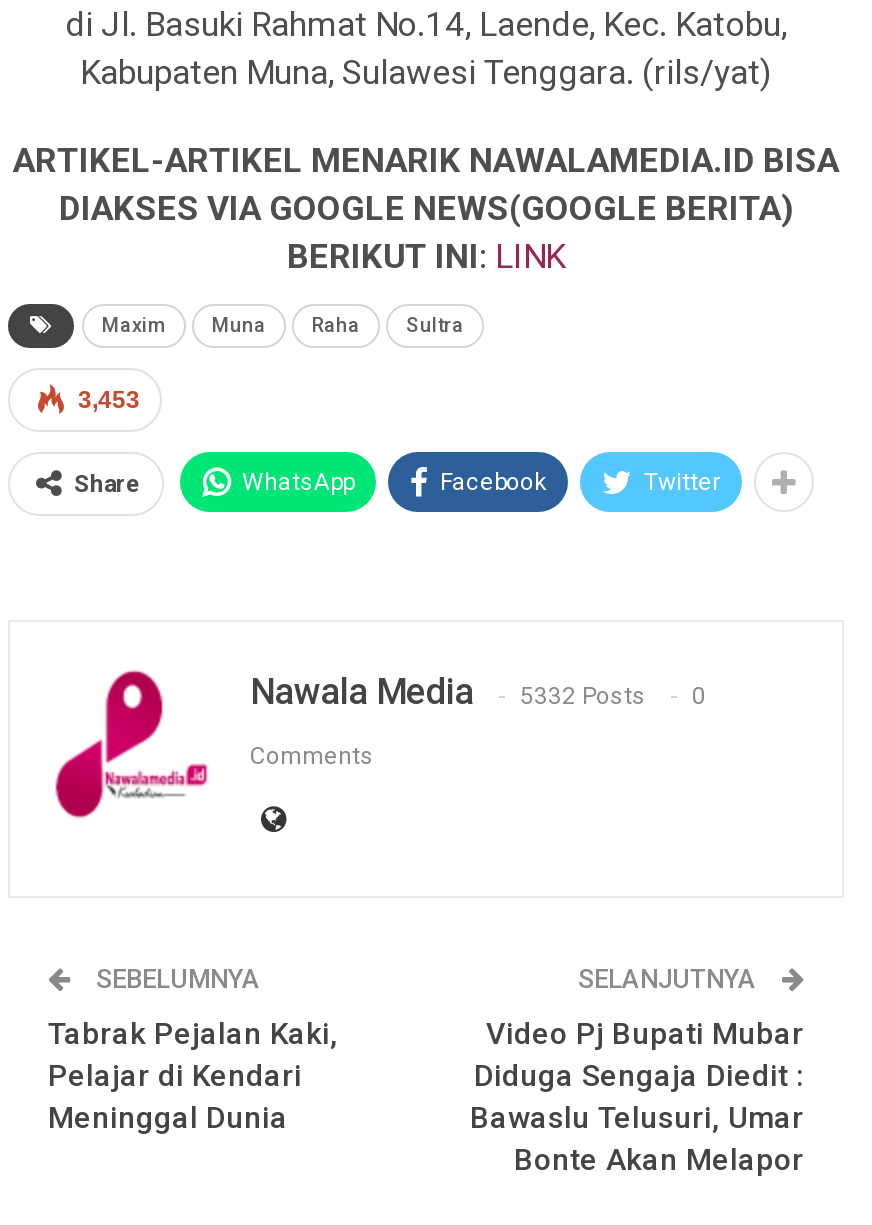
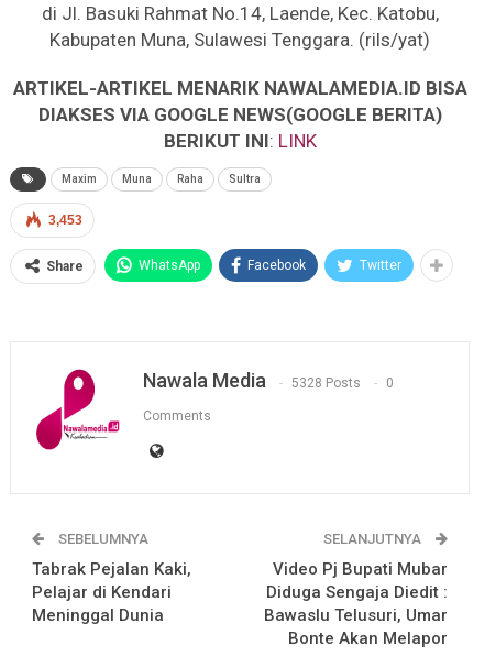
[250,671,706,713] Nawala Media 5332 Posts 0 -> [143,369,394,392] Nawala Media 5328 Posts 0

